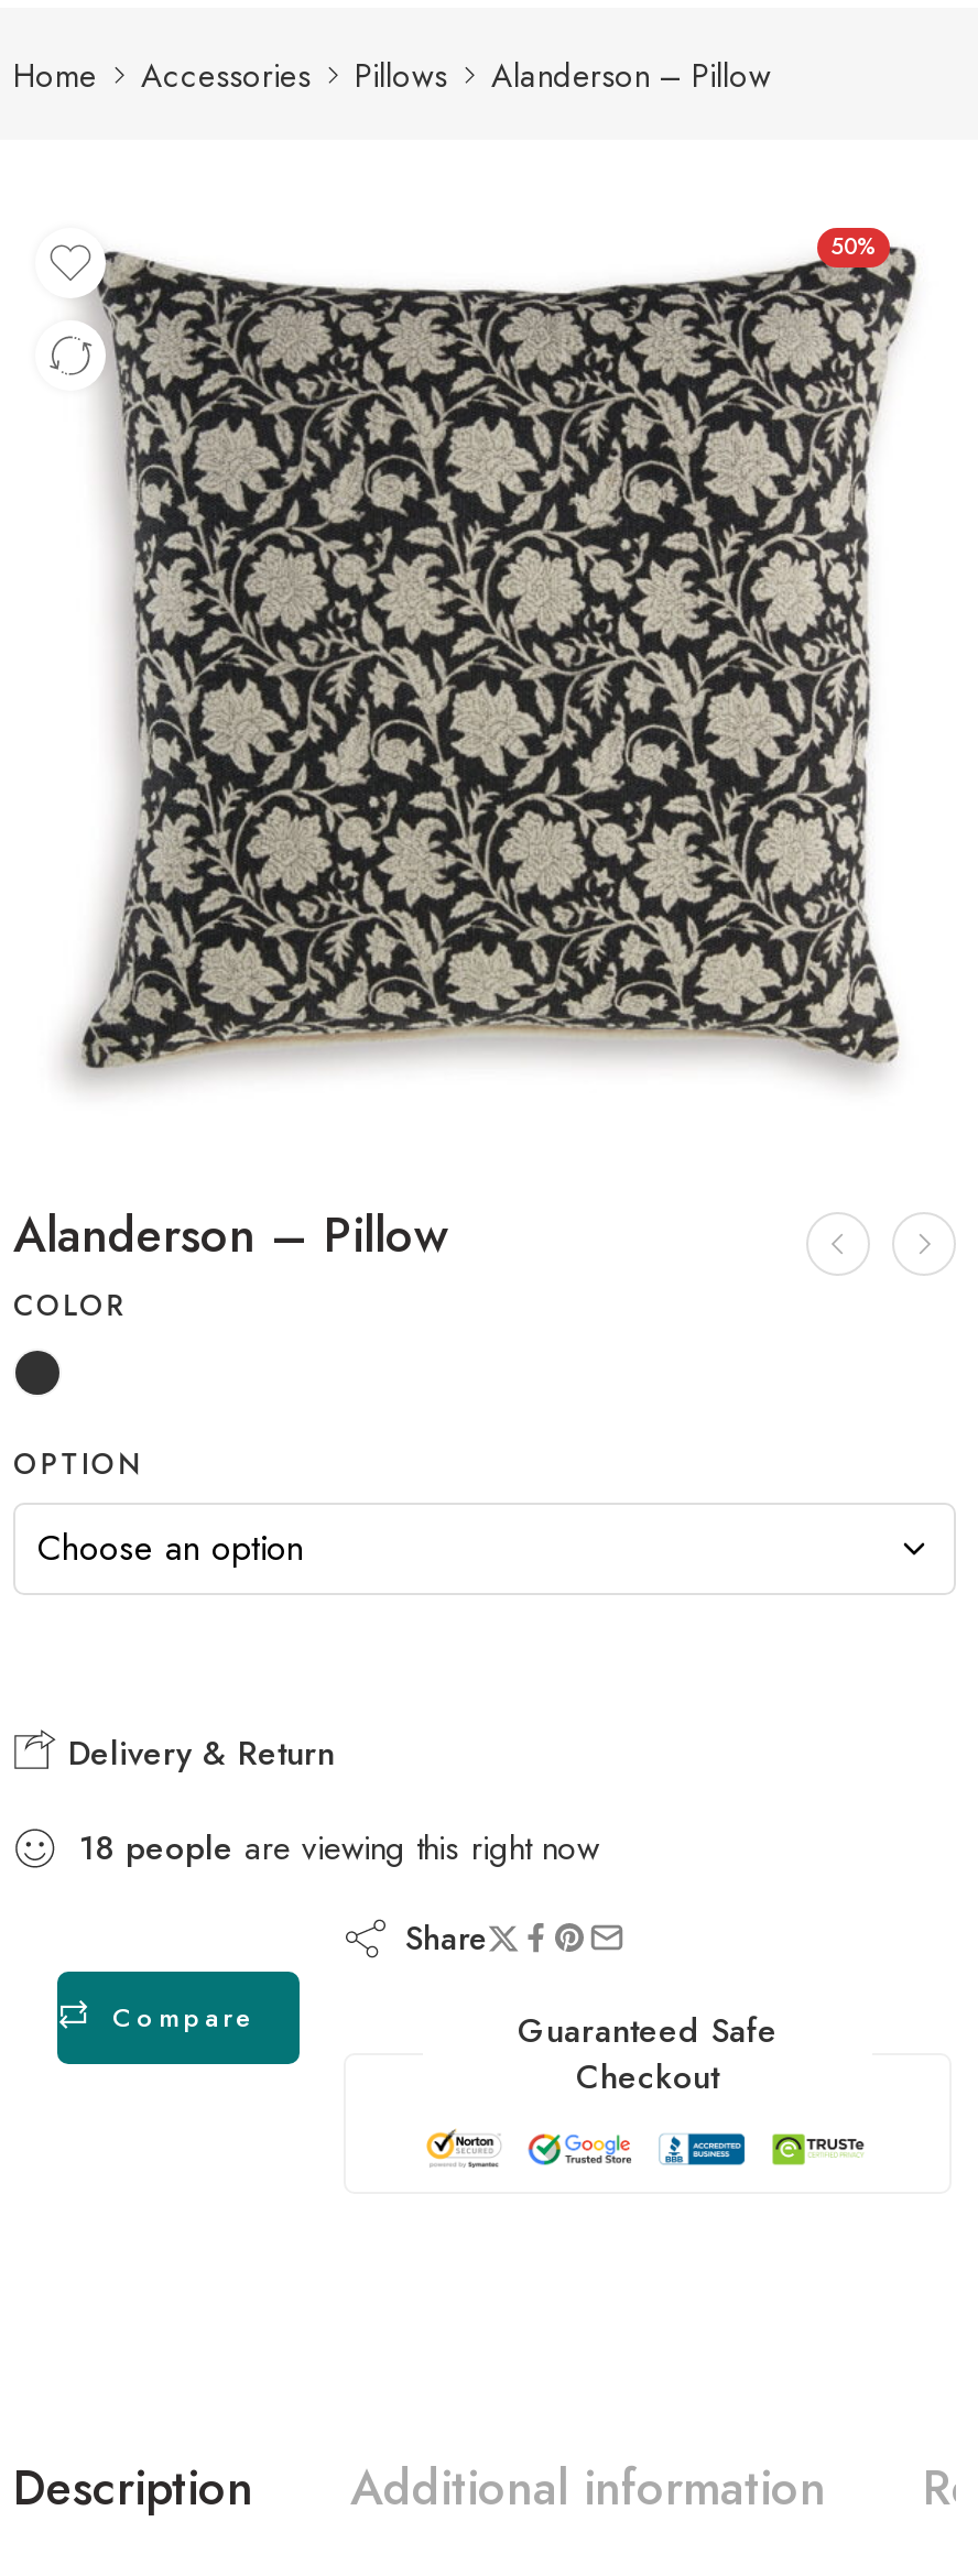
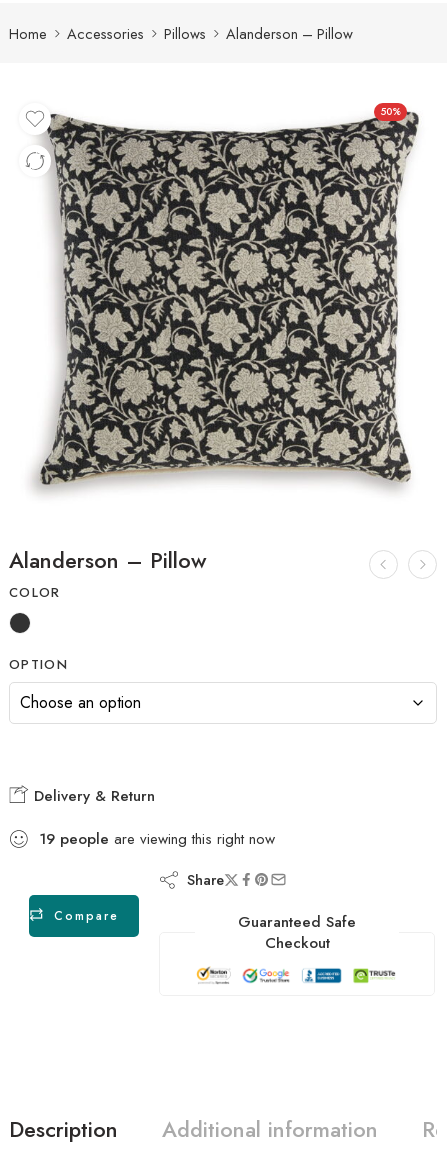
[79,1824,599,1873] 18 people are viewing this right now -> [39,828,275,850] 19 people are viewing this right now

